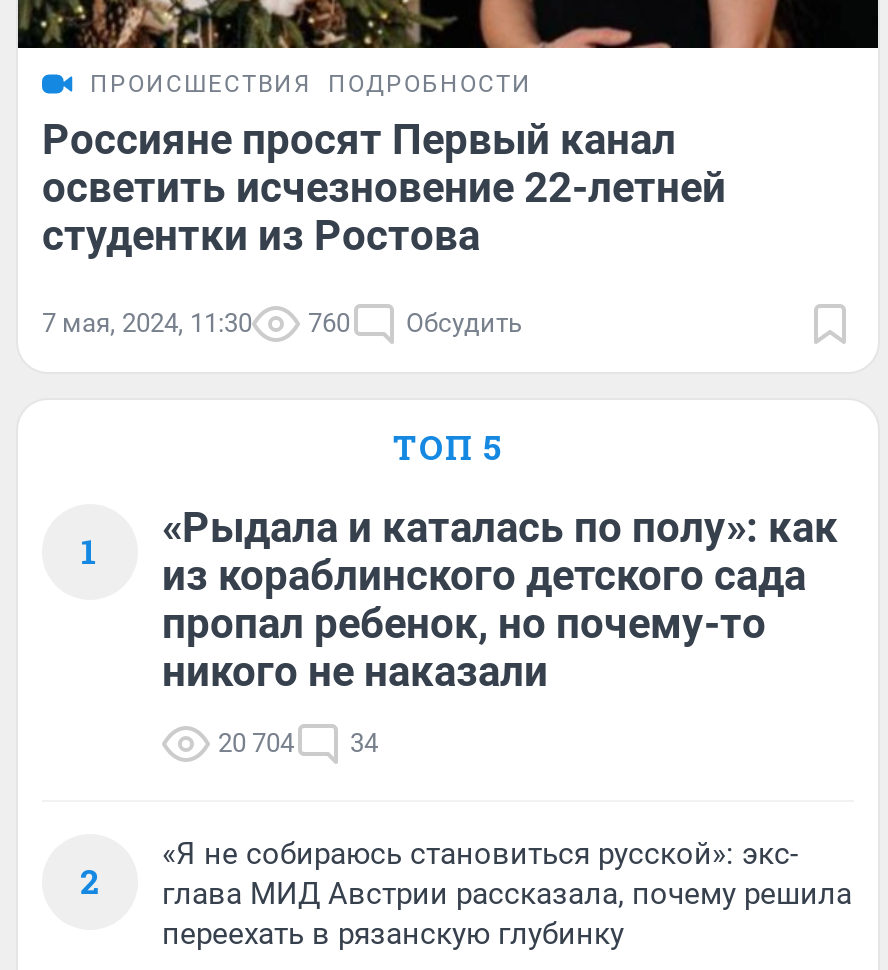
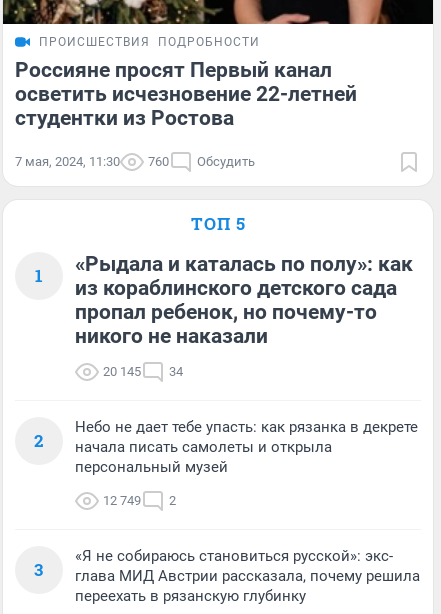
[218,727,378,757] 20 704 34 -> [103,364,183,379] 20 145 34
none -> [34,418,418,581] Небо не дает тебе упасть: как рязанка в декрете | начала писать самолеты и открыла | персональный музей | 12 749 | 2 | 3

